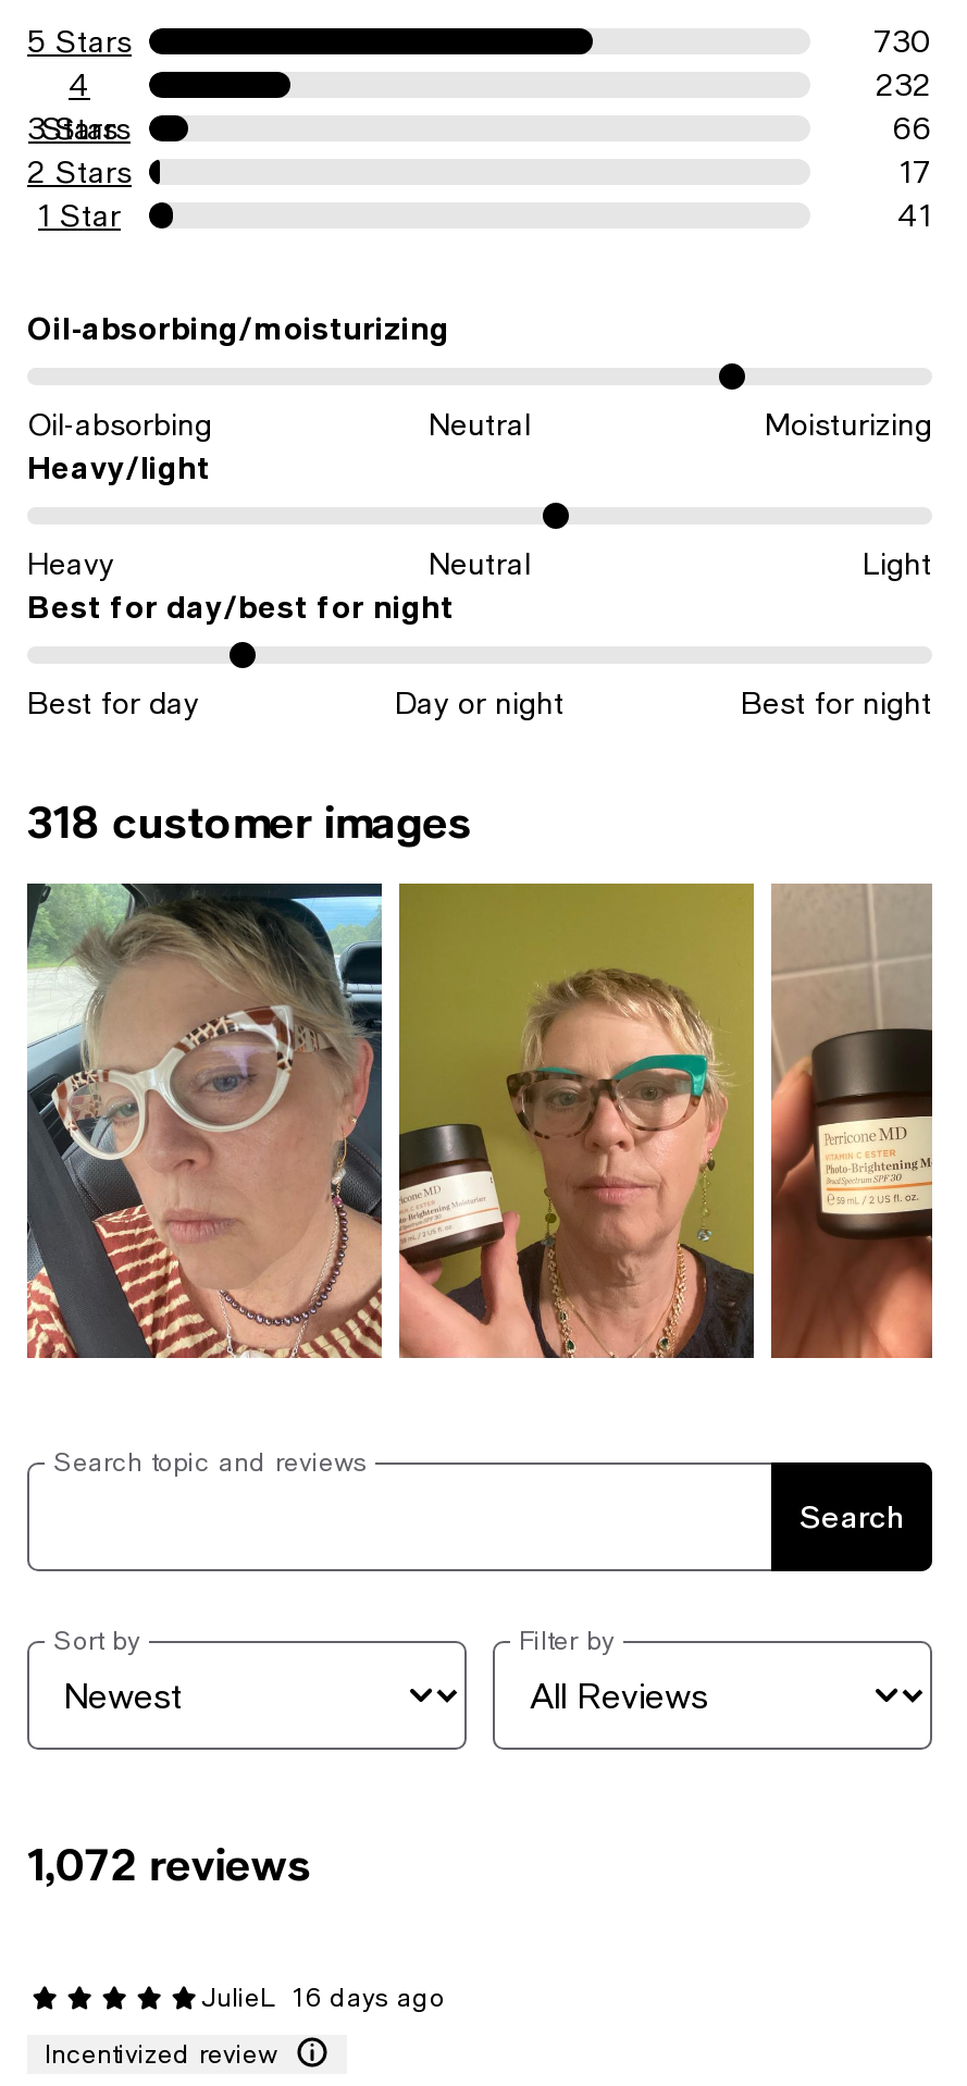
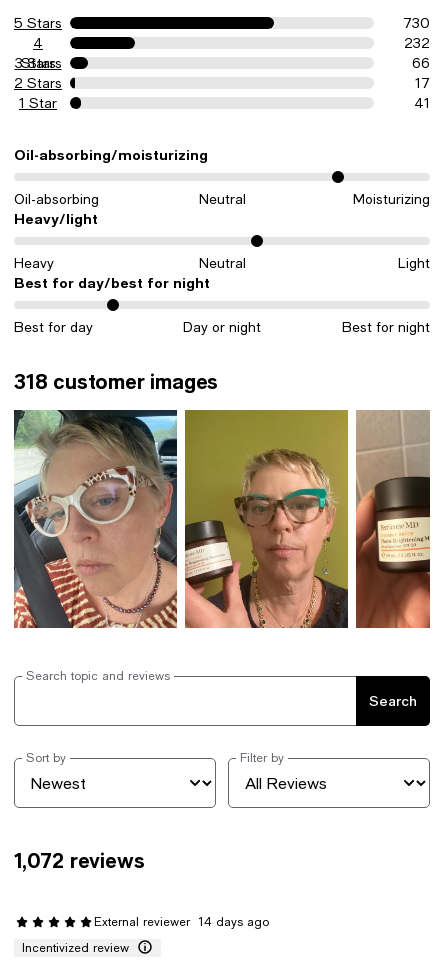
[201,1982,445,2013] JulieL 16 days ago -> [94,915,269,929] External reviewer 14 days ago

